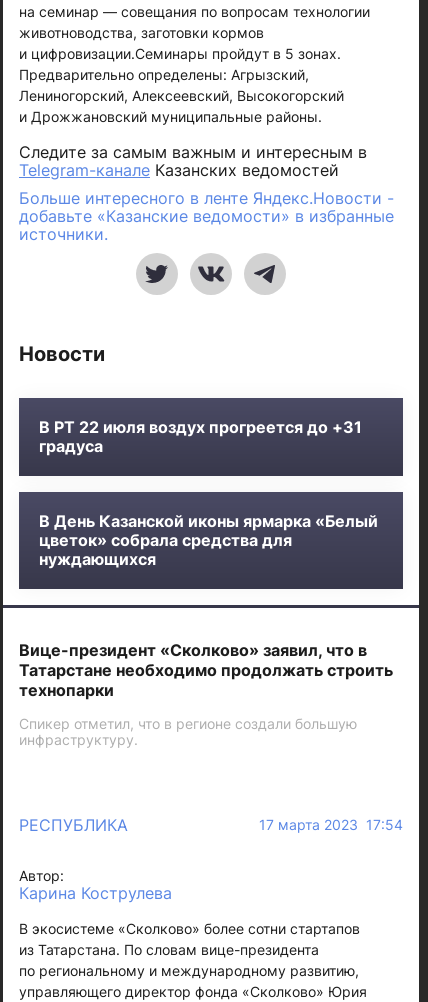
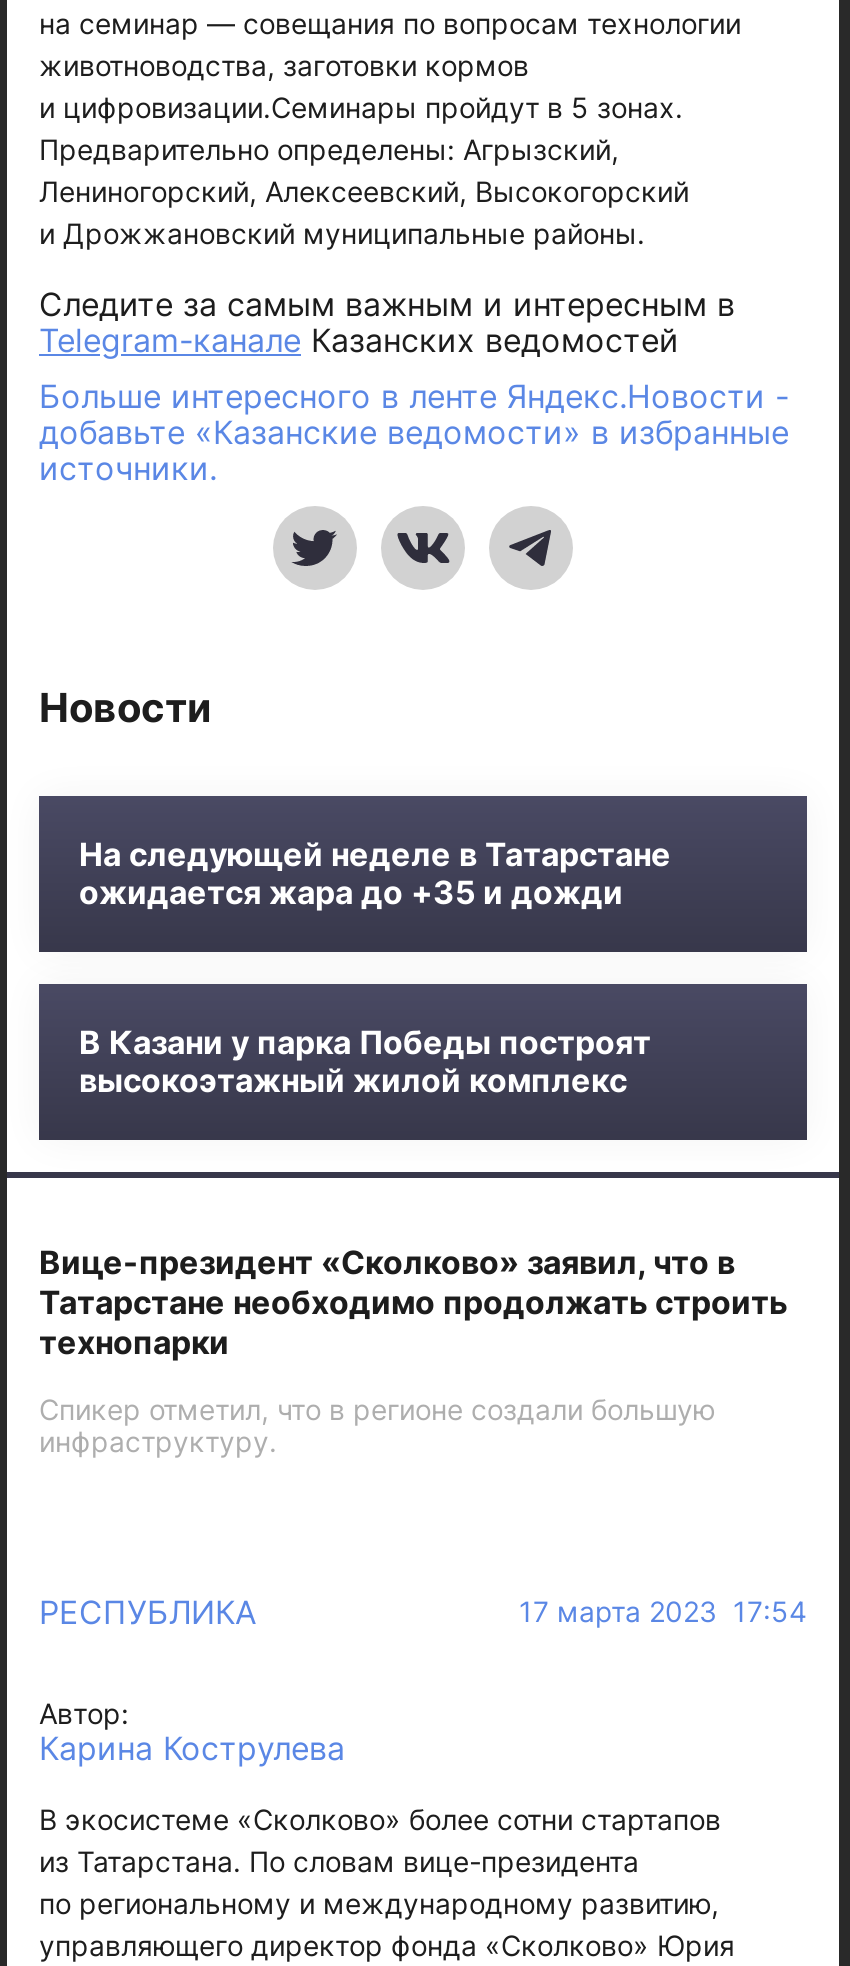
[39,417,362,456] В РТ 22 июля воздух прогреется до +31 | градуса -> [79,834,671,912] На следующей неделе в Татарстане | ожидается жара до +35 и дожди
[39,511,378,569] В День Казанской иконы ярмарка «Белый | цветок» собрала средства для | нуждающихся -> [79,1022,651,1100] В Казани у парка Победы построят | высокоэтажный жилой комплекс

